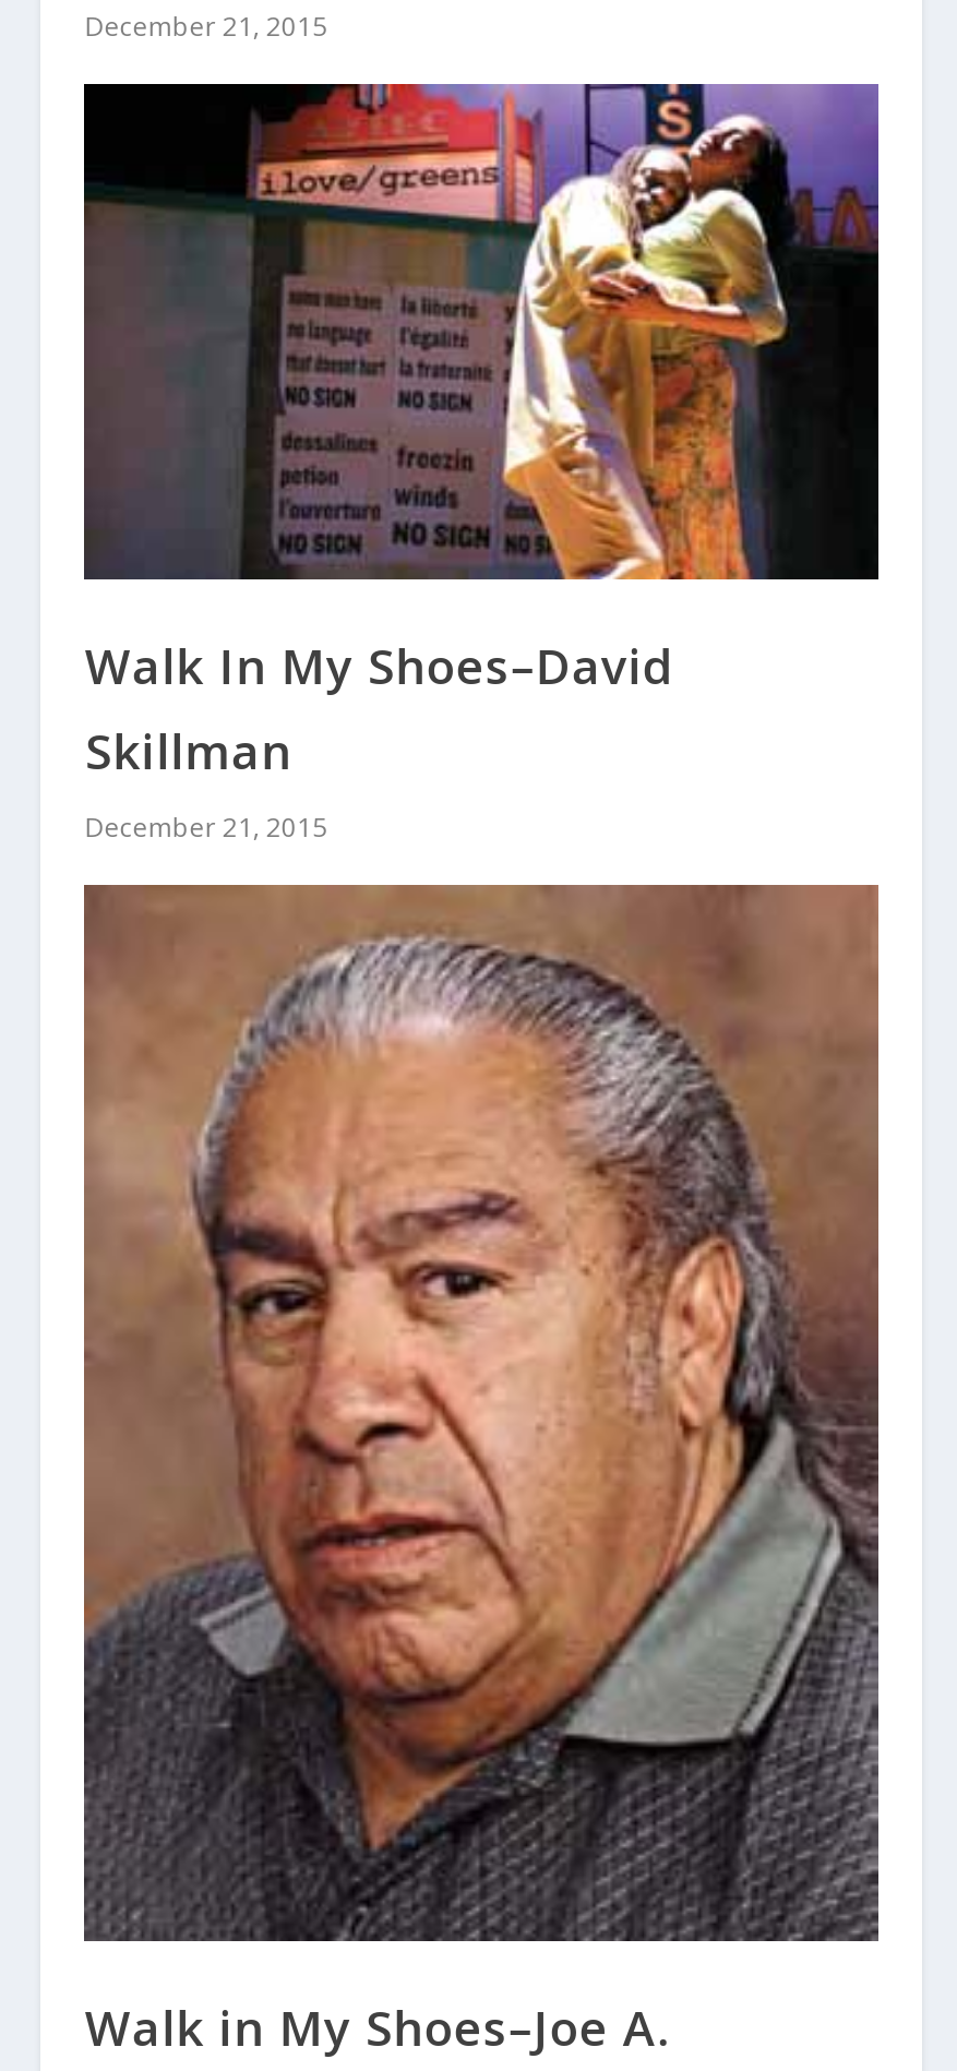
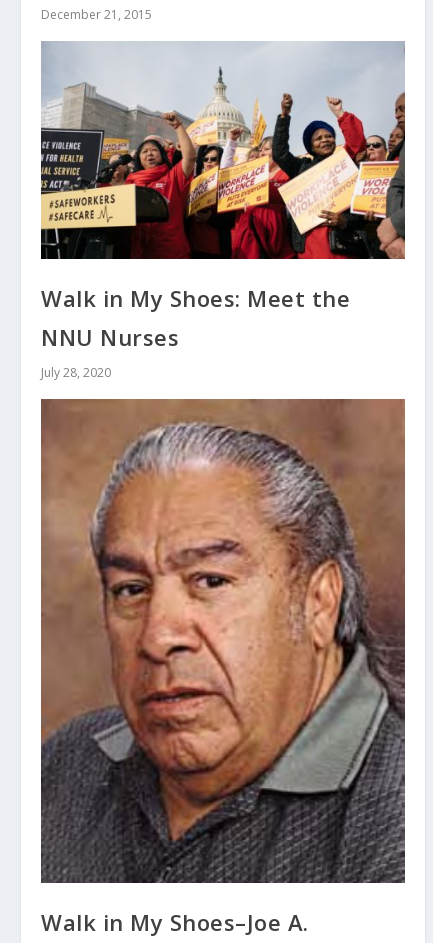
[82,81,881,846] [image] | Walk In My Shoes–David | Skillman | December 21, 2015 -> [41,40,406,381] [image] | Walk in My Shoes: Meet the | NNU Nurses | July 28, 2020

